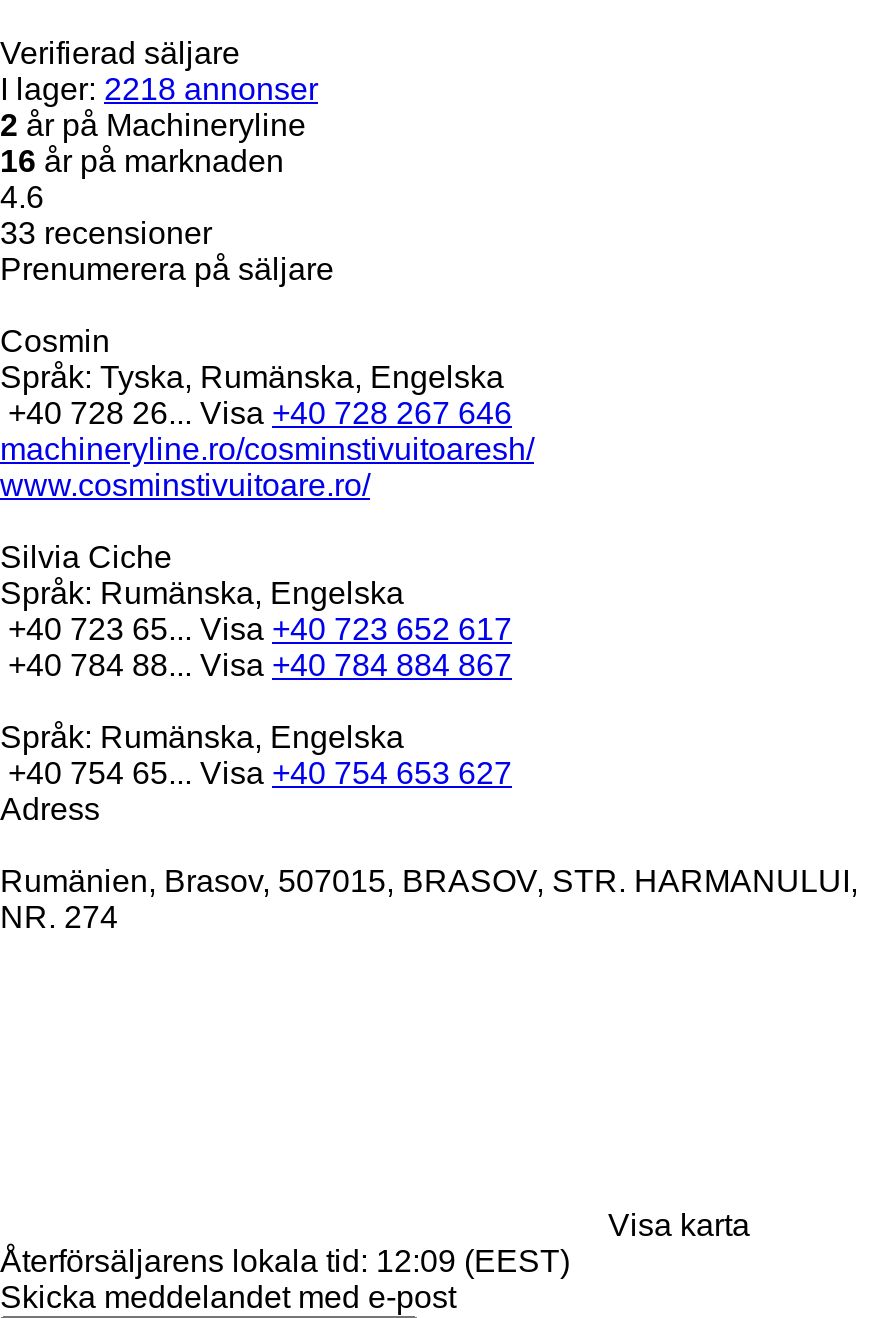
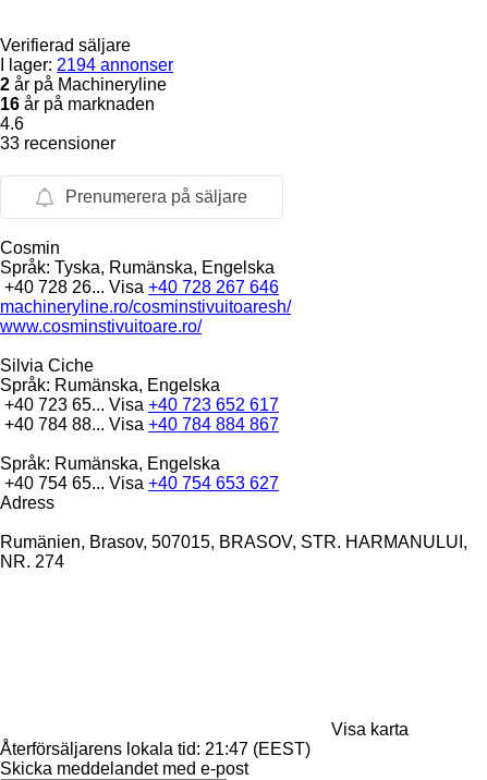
[0,71,318,105] I lager: 2218 annonser -> [0,55,173,74] I lager: 2194 annonser
[0,1243,570,1277] Återförsäljarens lokala tid: 12:09 (EEST) -> [0,739,311,758] Återförsäljarens lokala tid: 21:47 (EEST)

